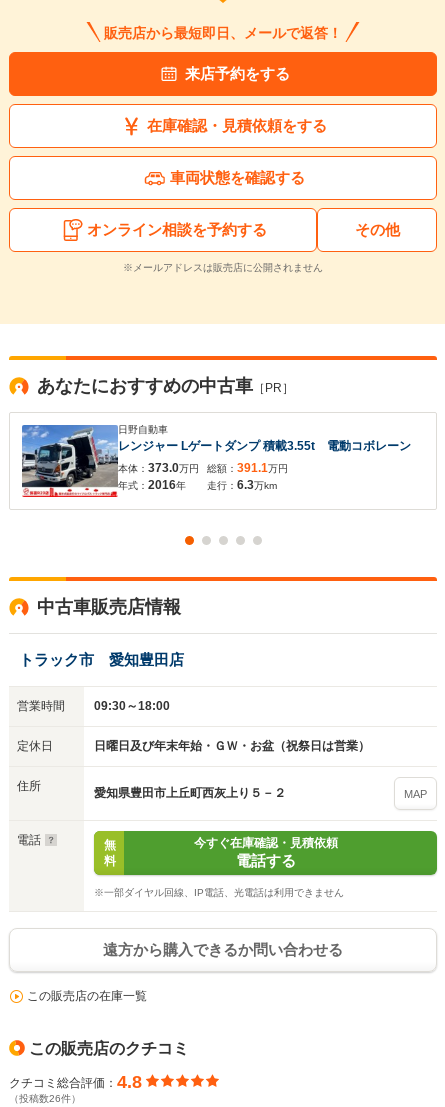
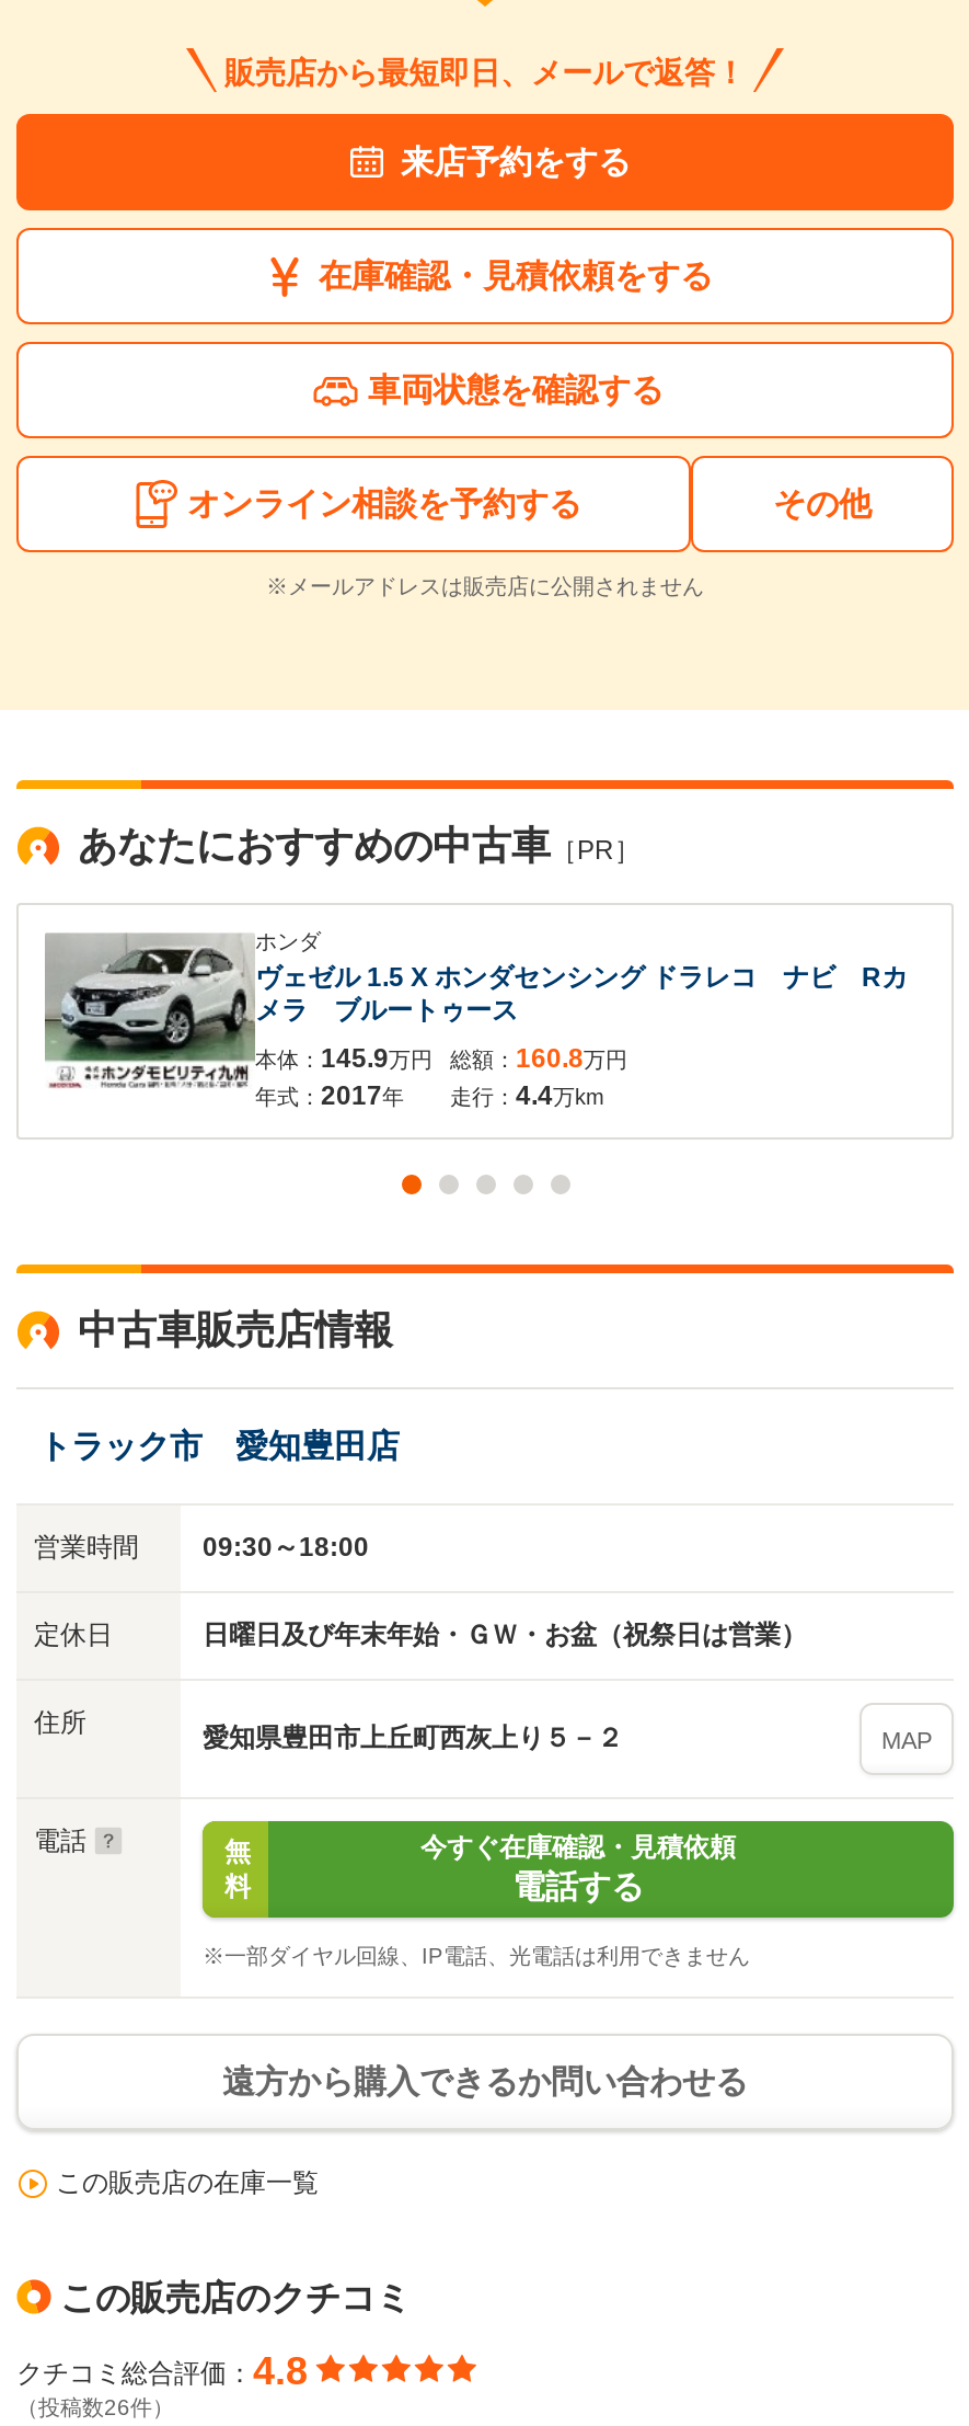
[21,424,411,498] [image] | 日野自動車 | レンジャー Lゲートダンプ 積載3.55t 電動コボレーン -> [45,929,908,1089] [image] | ホンダ | ヴェゼル 1.5 X ホンダセンシング ドラレコ ナビ Rカ | メラ ブルートゥース
[118,461,199,492] 本体：373.0万円 | 年式：2016年 -> [255,1043,432,1111] 本体：145.9万円 | 年式：2017年
[207,461,288,492] 総額：391.1万円 | 走行：6.3万km -> [450,1043,627,1111] 総額：160.8万円 | 走行：4.4万km

